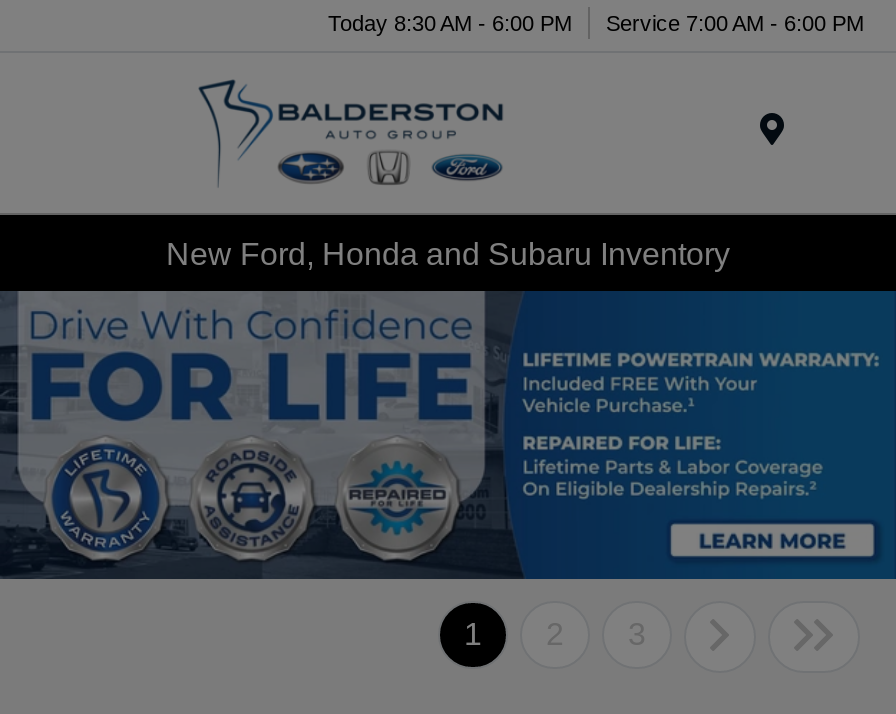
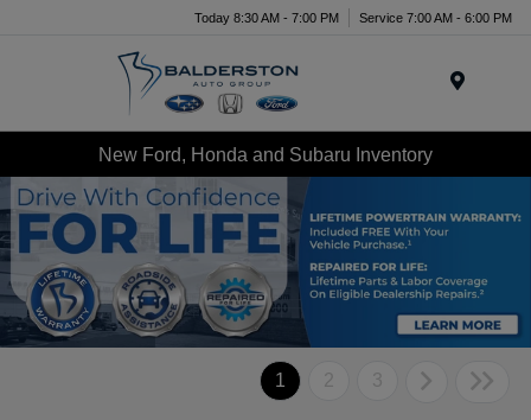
[328,10,864,34] Today 8:30 AM - 6:00 PM Service 7:00 AM - 6:00 PM -> [194,10,512,24] Today 8:30 AM - 7:00 PM Service 7:00 AM - 6:00 PM

